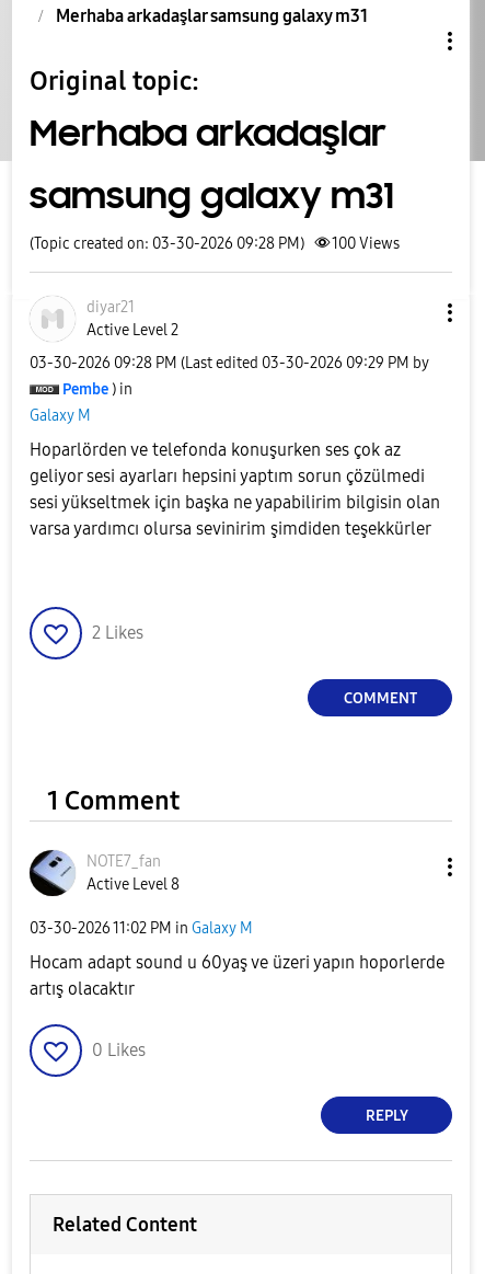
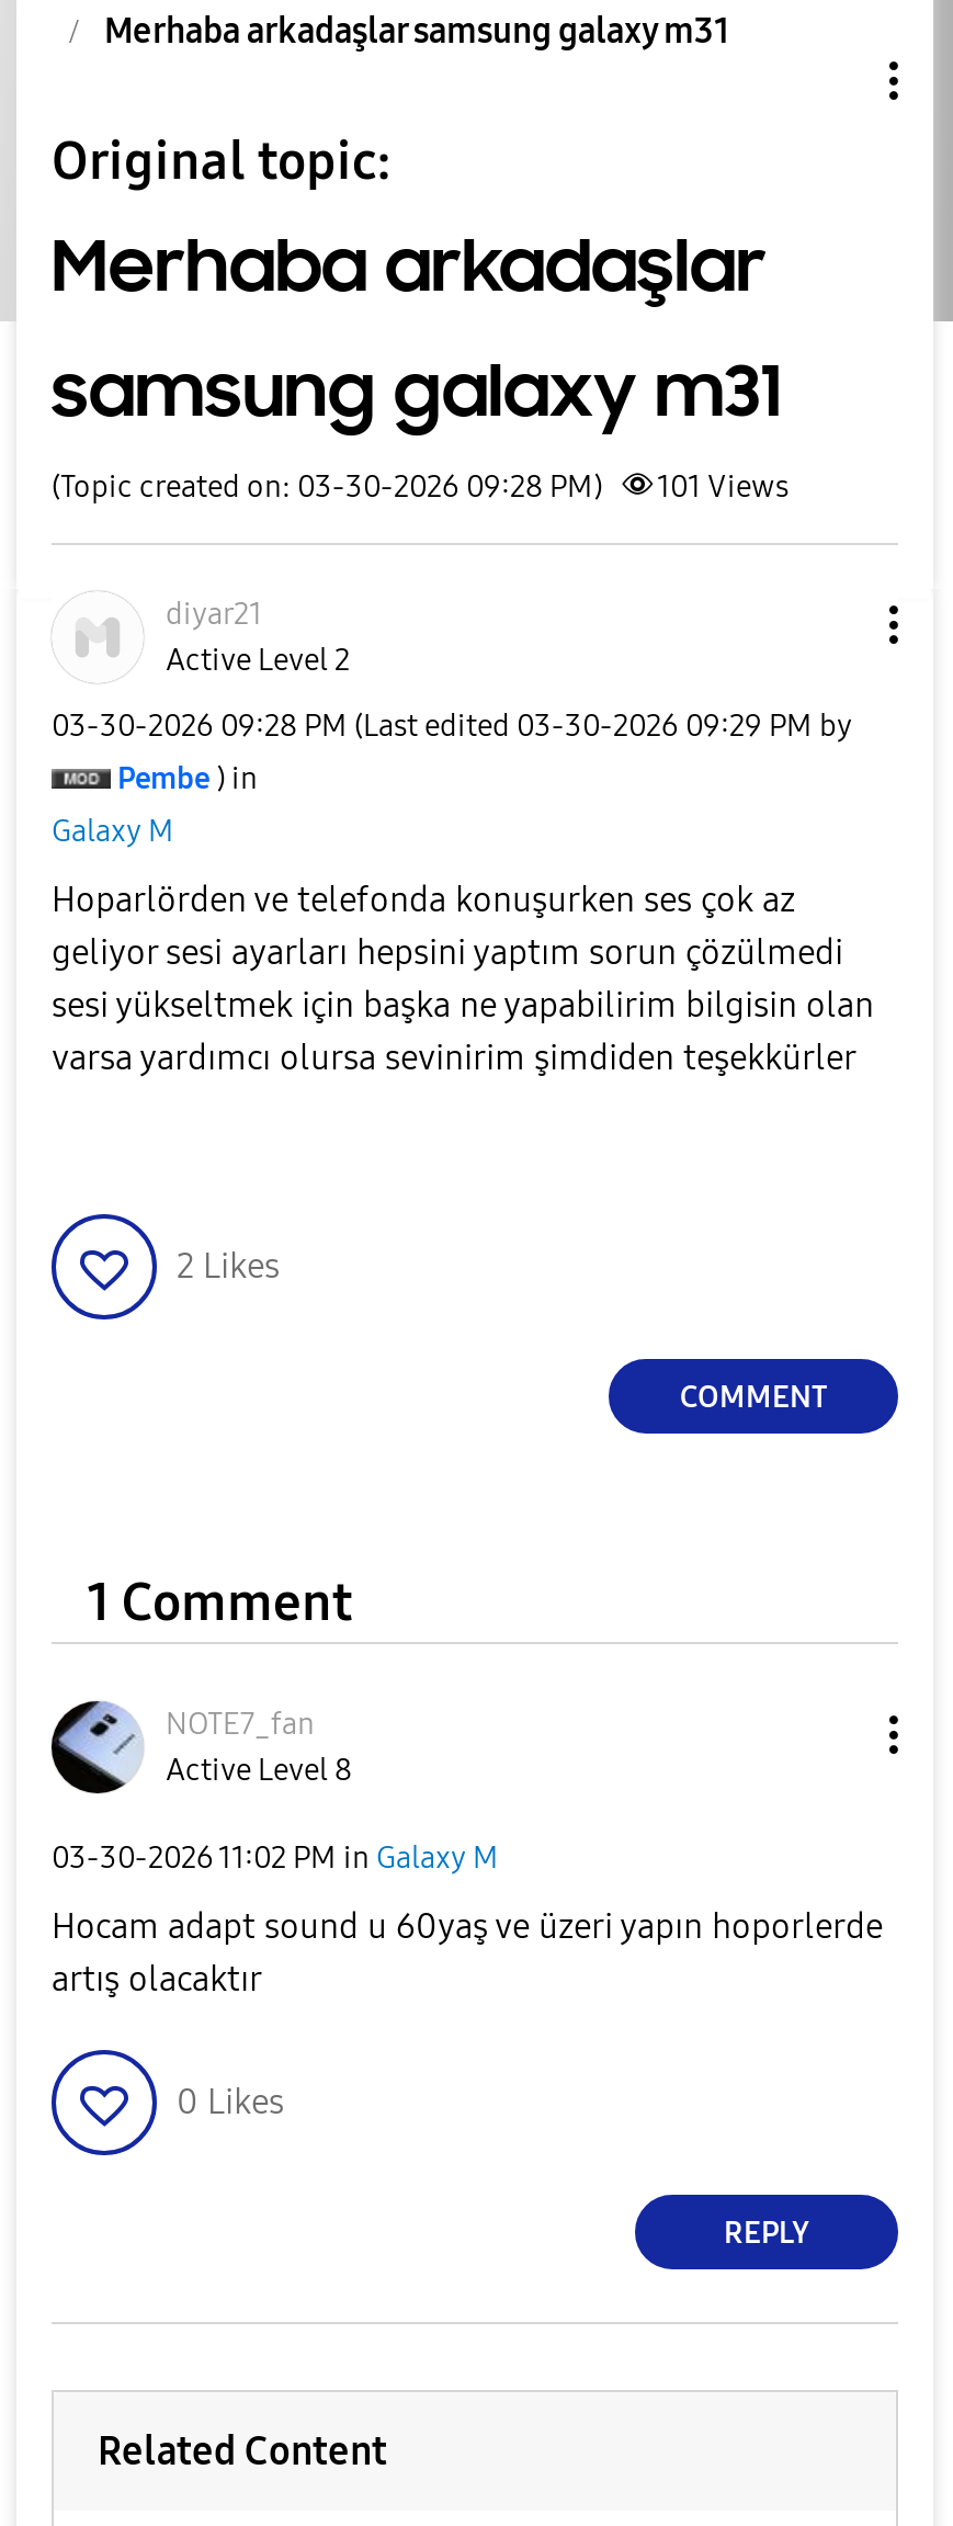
[30,234,400,253] (Topic created on: 03-30-2026 09:28 PM) 100 Views -> [52,468,789,506] (Topic created on: 03-30-2026 09:28 PM) 101 Views

